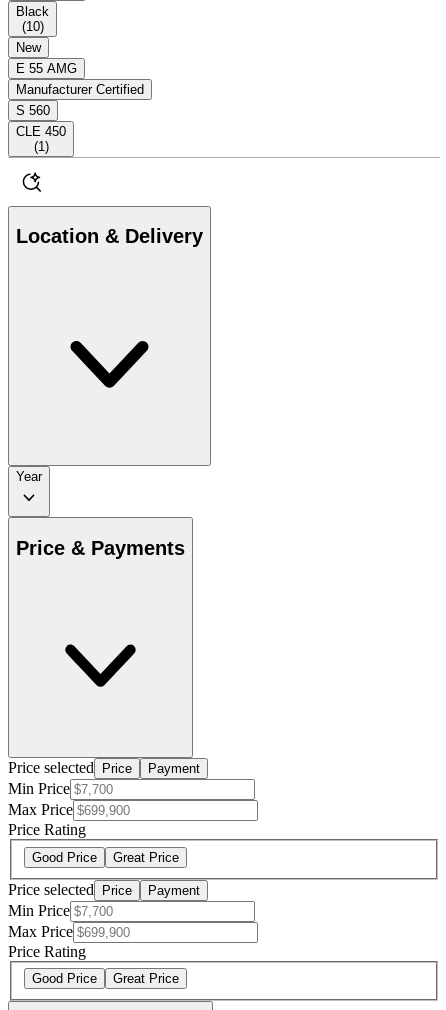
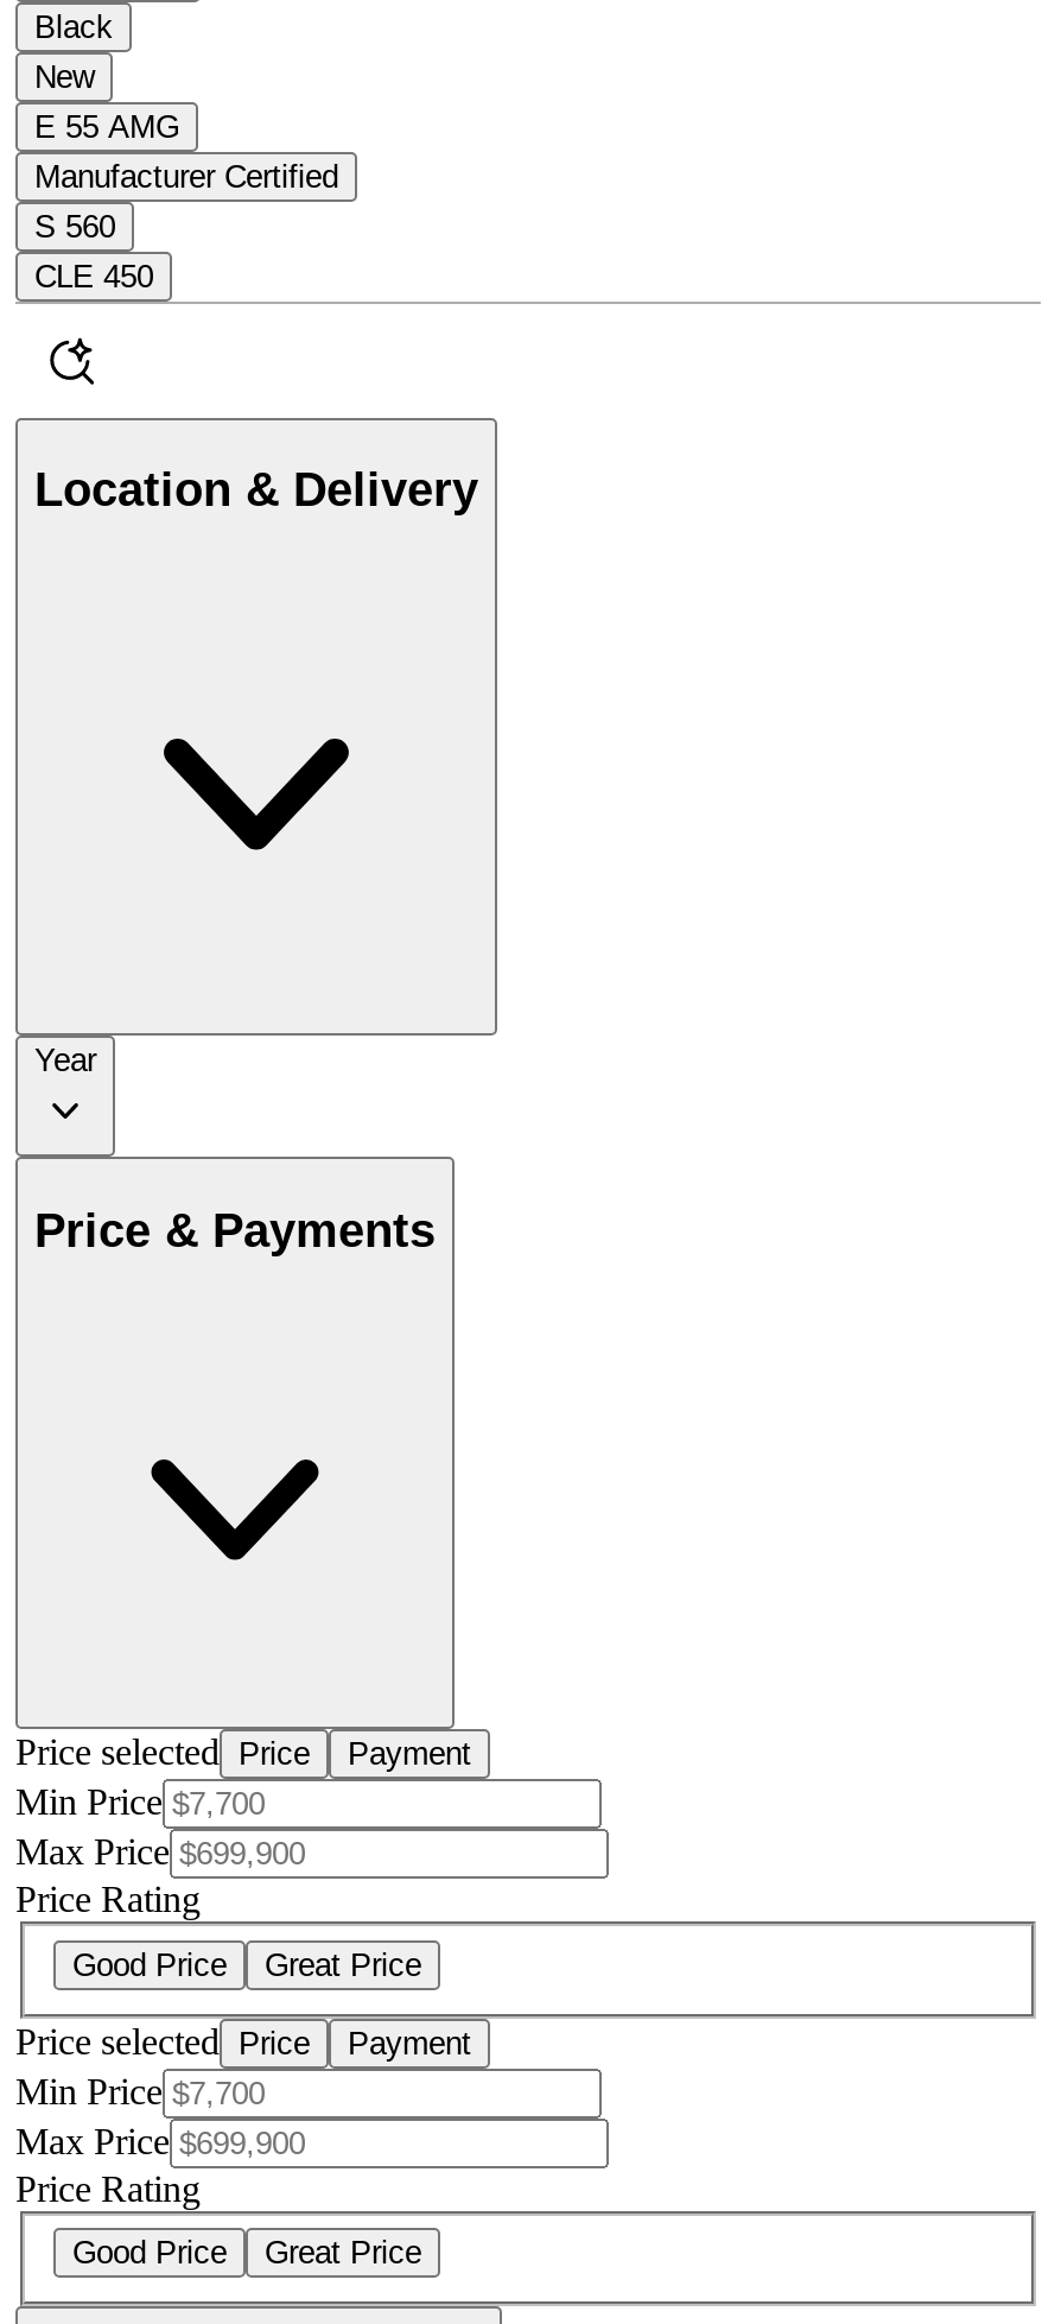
[21,19,43,34] (10) -> none
[33,139,48,154] (1) -> none

